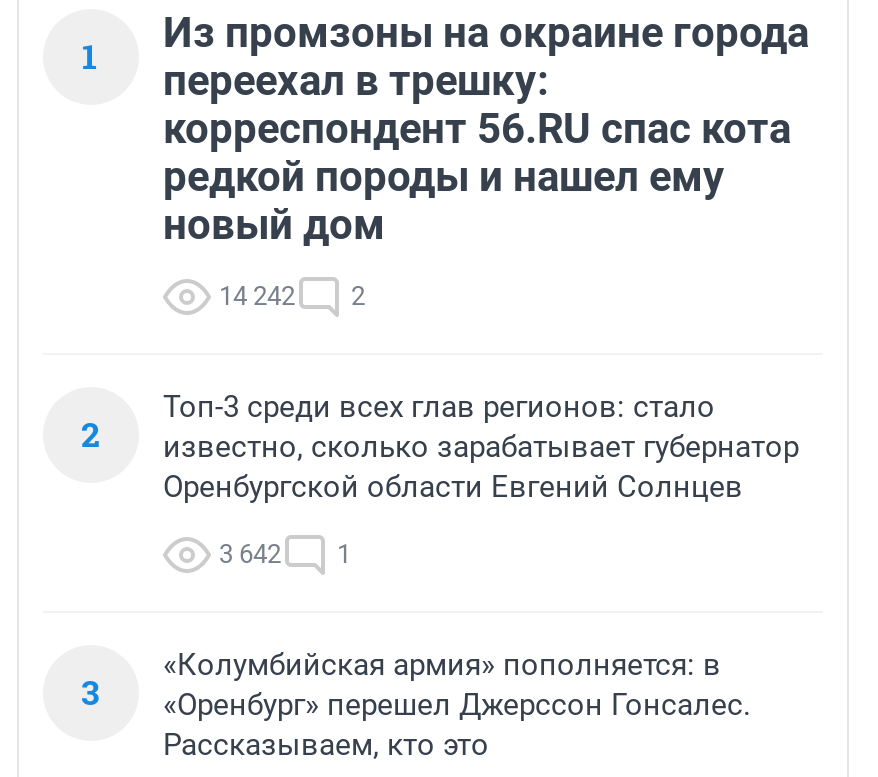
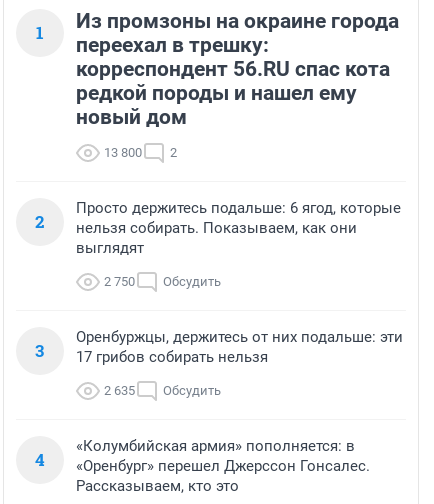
[219,280,365,310] 14 242 2 -> [104,145,177,160] 13 800 2
[163,388,799,504] Топ-3 среди всех глав регионов: стало | известно, сколько зарабатывает губернатор | Оренбургской области Евгений Солнцев -> [76,199,401,257] Просто держитесь подальше: 6 ягод, которые | нельзя собирать. Показываем, как они | выглядят
none -> [34,328,403,471] Оренбуржцы, держитесь от них подальше: эти | 17 грибов собирать нельзя | 2 635 | Обсудить | 4
[219,538,351,568] 3 642 | 1 -> [104,274,221,289] 2 750 | Обсудить

